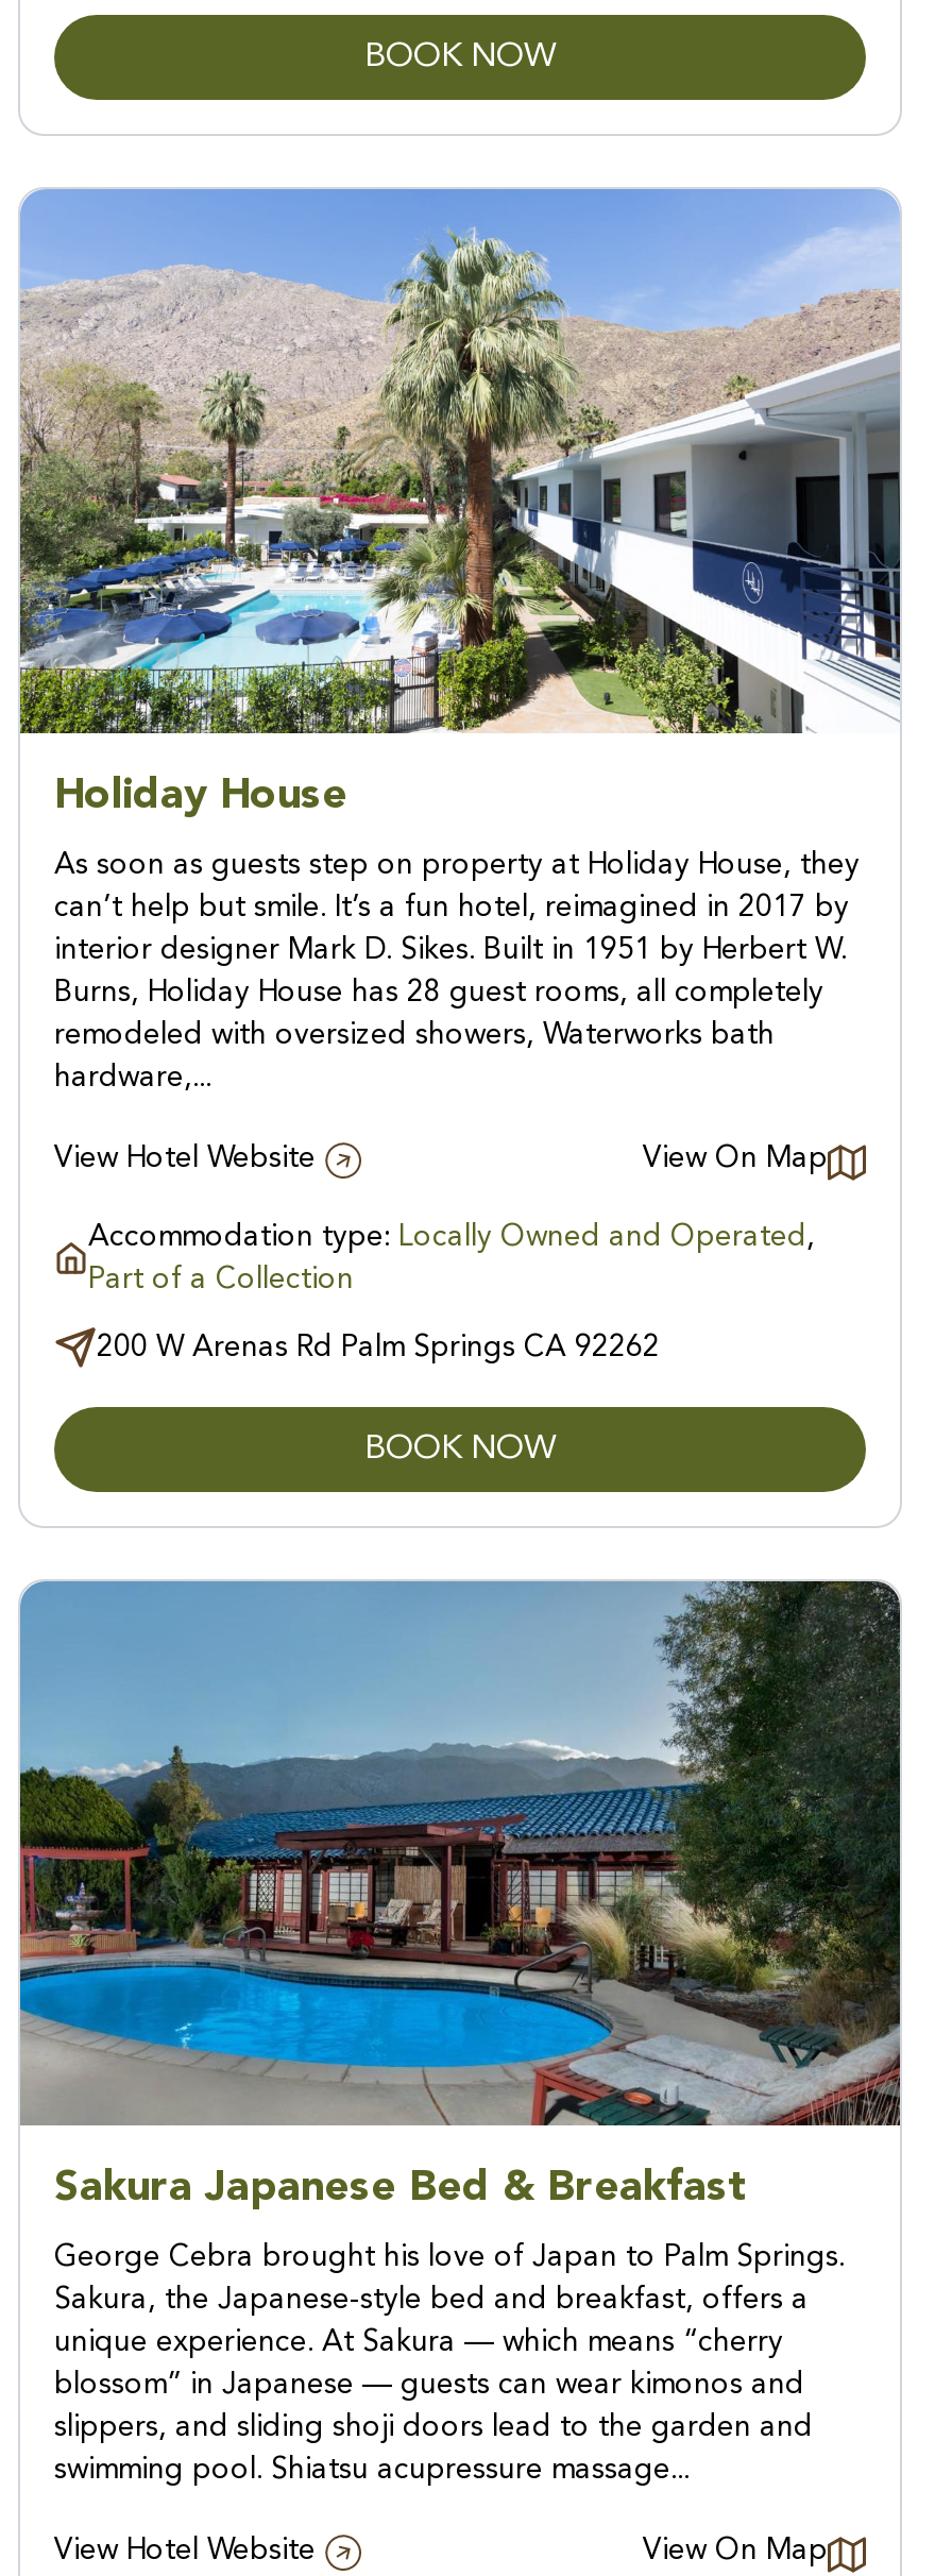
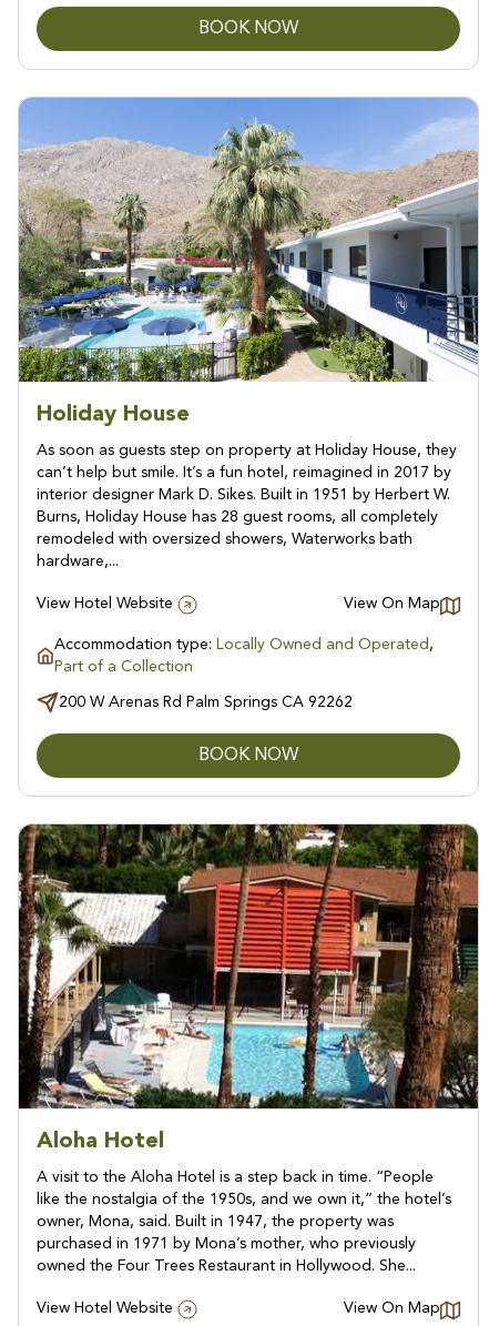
[18,1579,902,2210] [image] | Sakura Japanese Bed & Breakfast -> [18,823,479,1153] [image] | Aloha Hotel
[54,2242,845,2485] George Cebra brought his love of Japan to Palm Springs. | Sakura, the Japanese-style bed and breakfast, offers a | unique experience. At Sakura — which means “cherry | blossom” in Japanese — guests can wear kimonos and | slippers, and sliding shoji doors lead to the garden and | swimming pool. Shiatsu acupressure massage... -> [37,1170,451,1274] A visit to the Aloha Hotel is a step back in time. “People | like the nostalgia of the 1950s, and we own it,” the hotel’s | owner, Mona, said. Built in 1947, the property was | purchased in 1971 by Mona’s mother, who previously | owned the Four Trees Restaurant in Hollywood. She...

